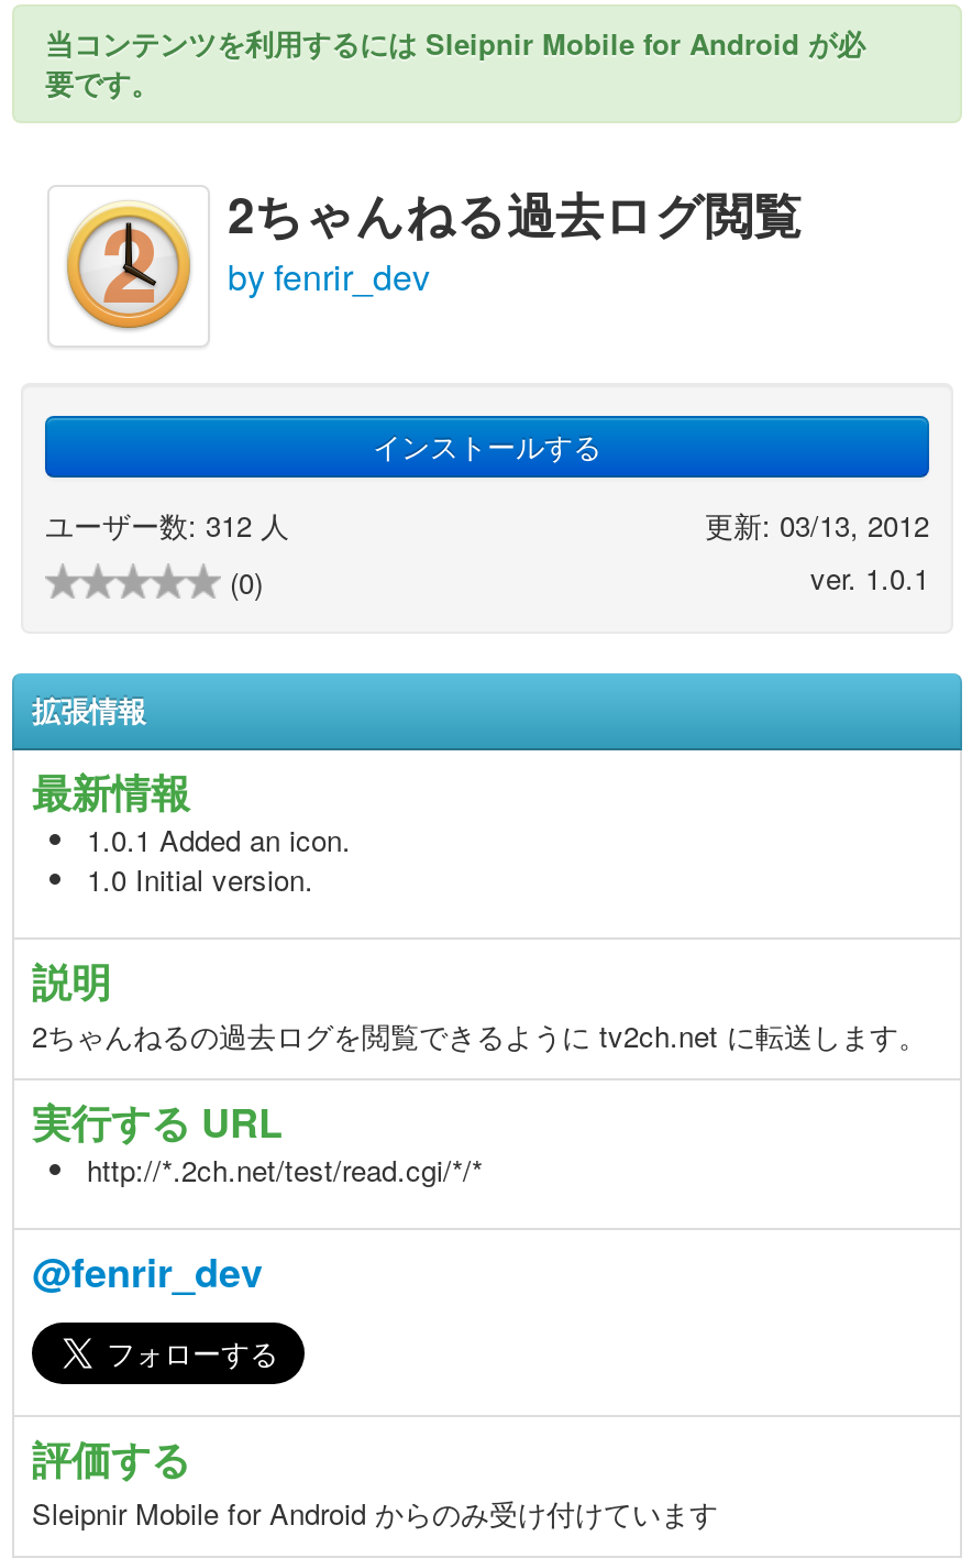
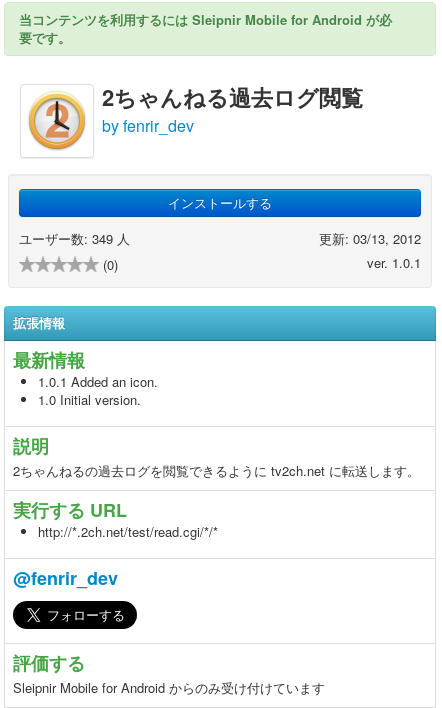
[45,504,289,546] ユーザー数: 312 人 -> [19,229,130,248] ユーザー数: 349 人

